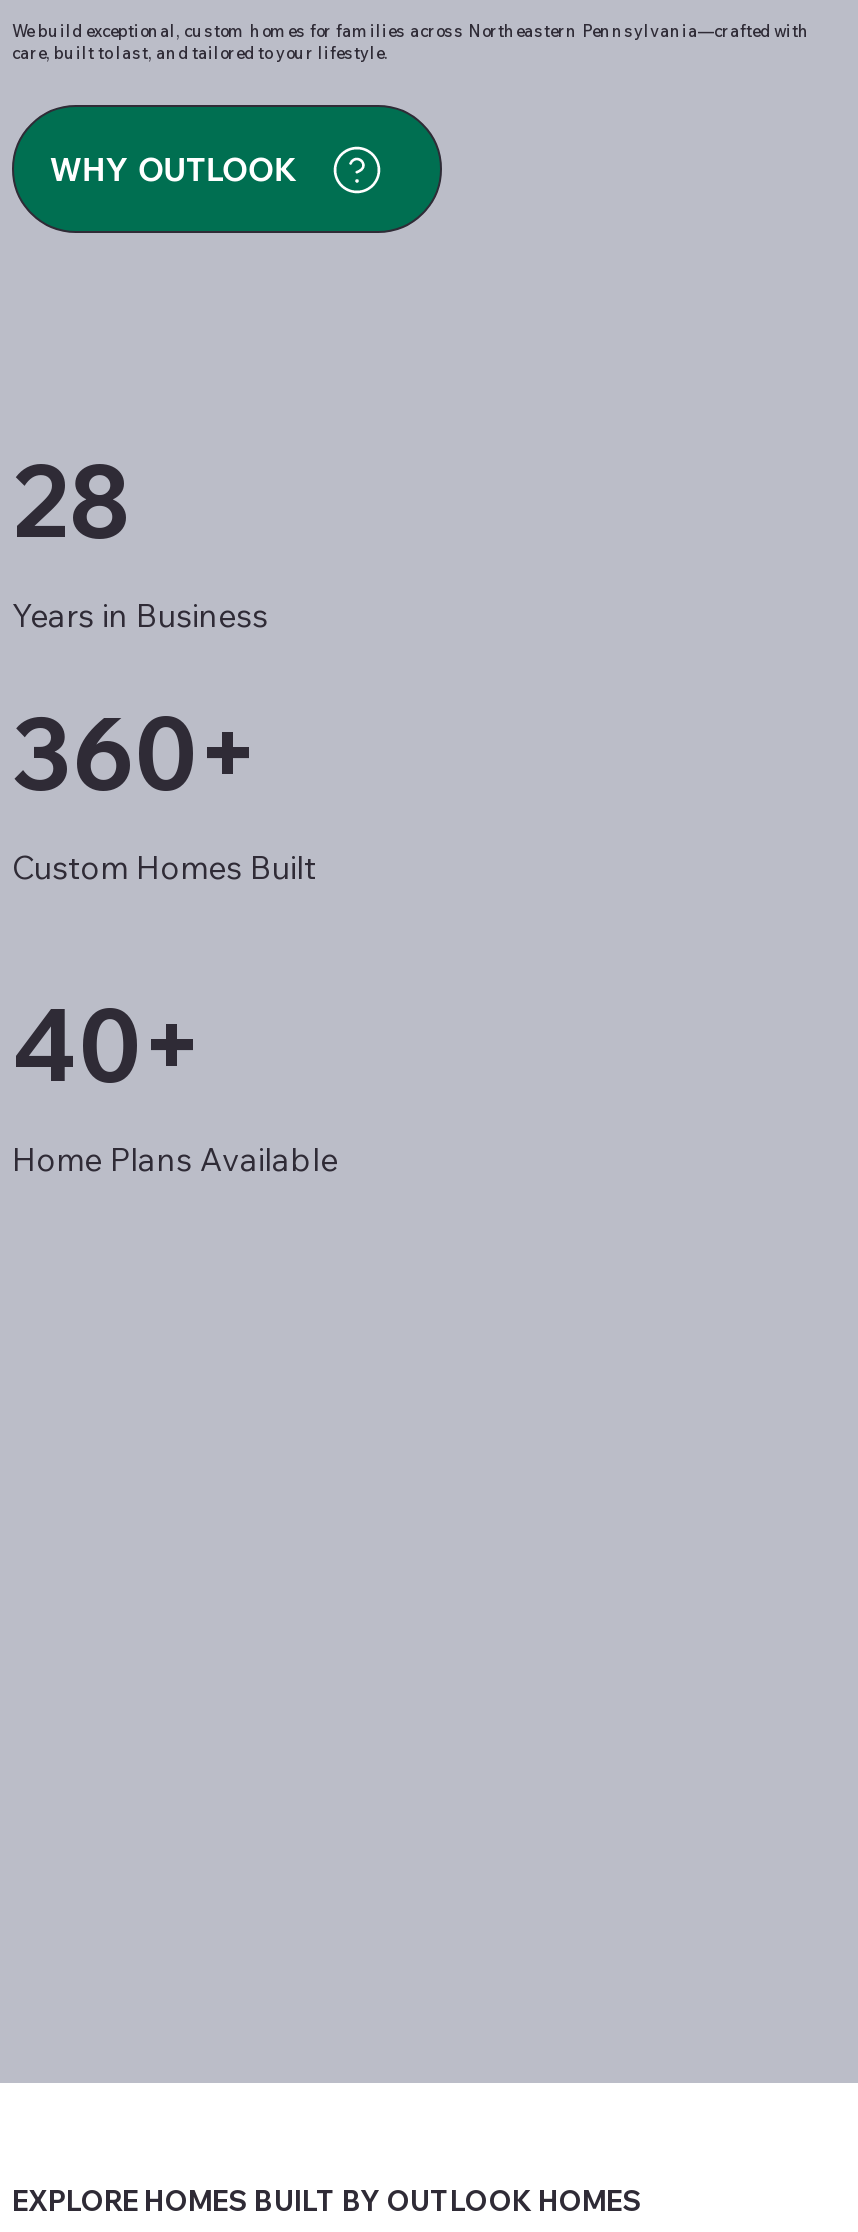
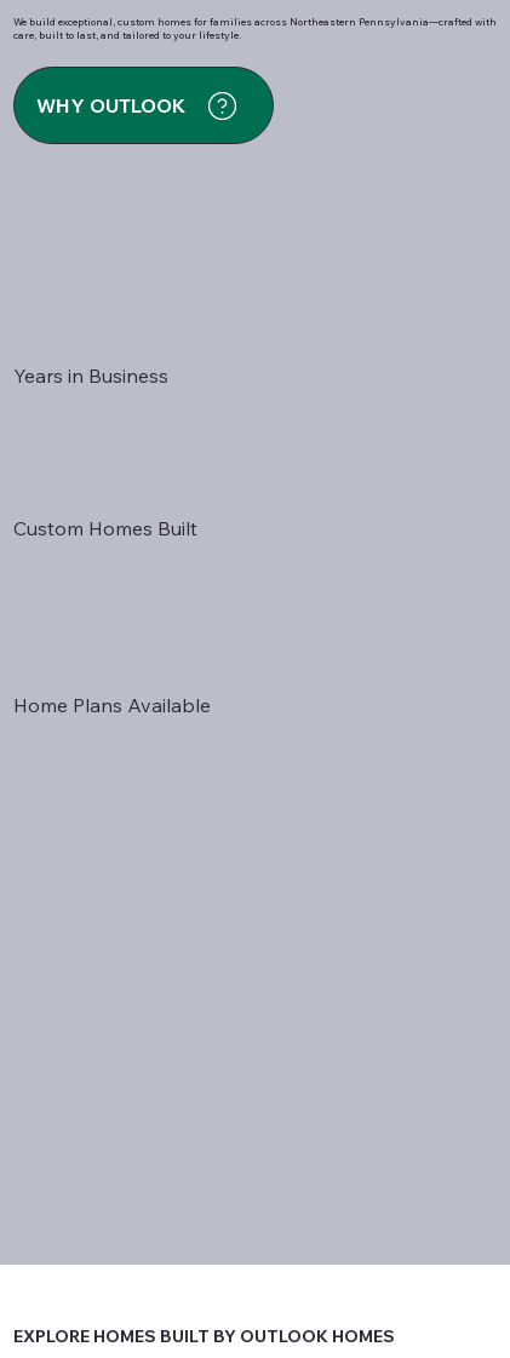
[12,438,130,564] 28 -> none
[12,690,258,816] 360+ -> none
[12,982,202,1108] 40+ -> none

